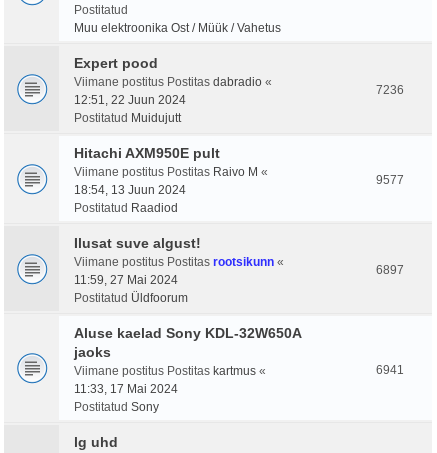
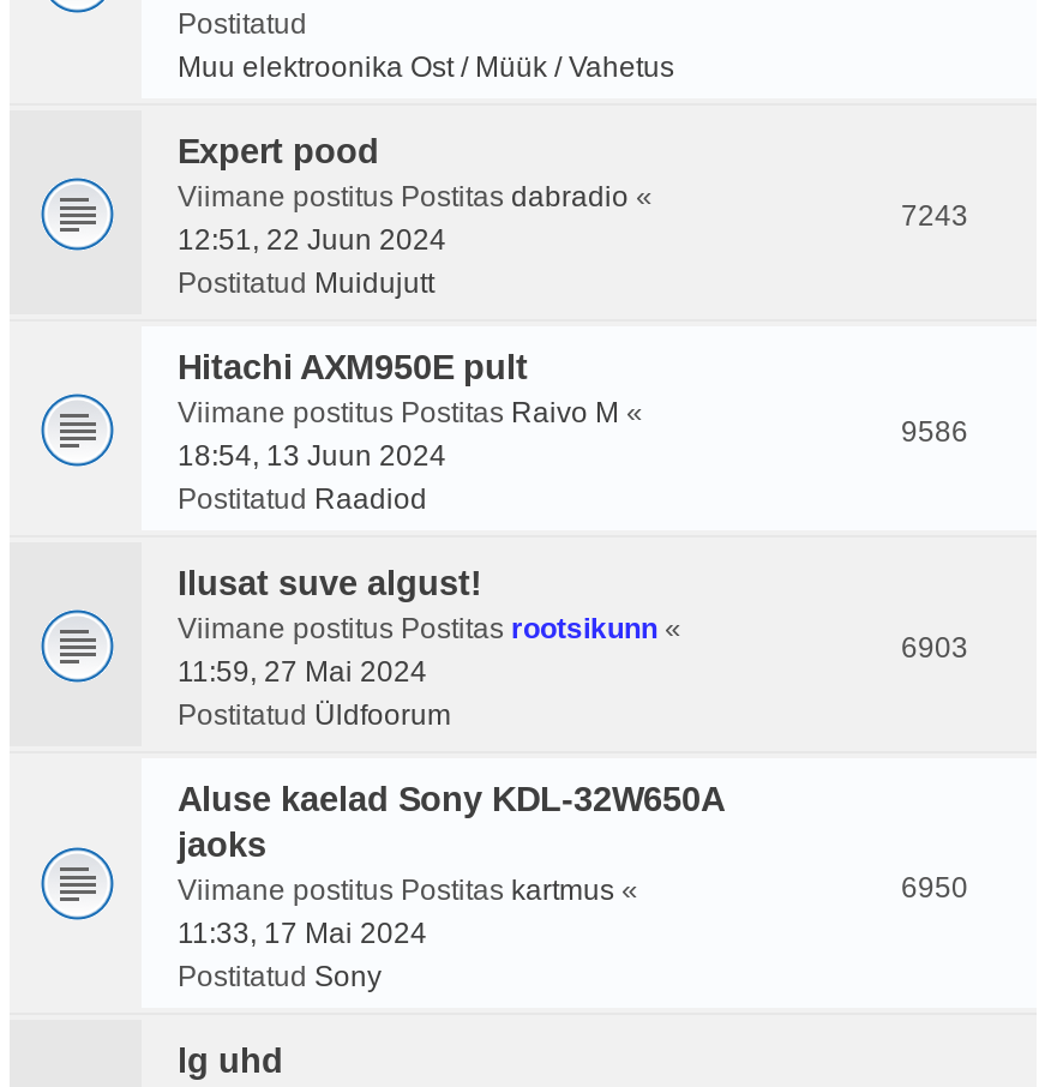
[375,83,403,97] 7236 -> [901,199,968,233] 7243
[375,173,403,187] 9577 -> [901,415,968,449] 9586
[375,263,403,277] 6897 -> [901,631,968,665] 6903
[375,363,403,377] 6941 -> [901,871,968,905] 6950

